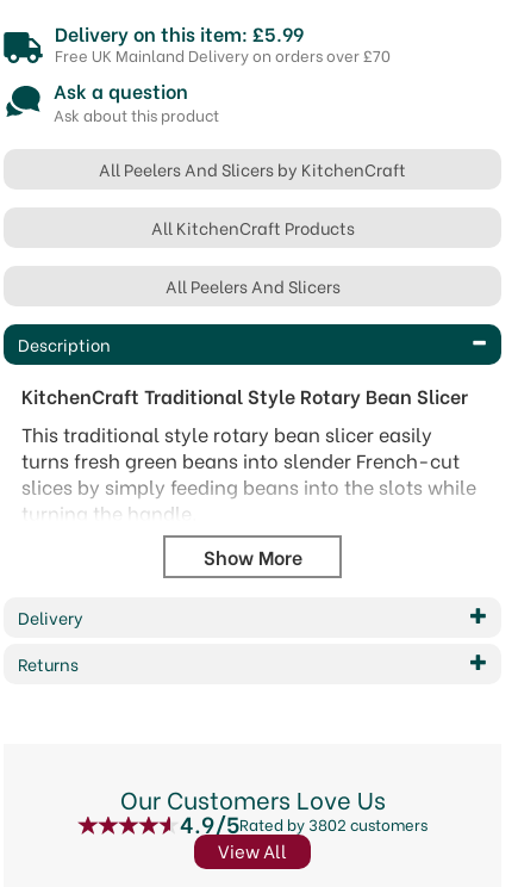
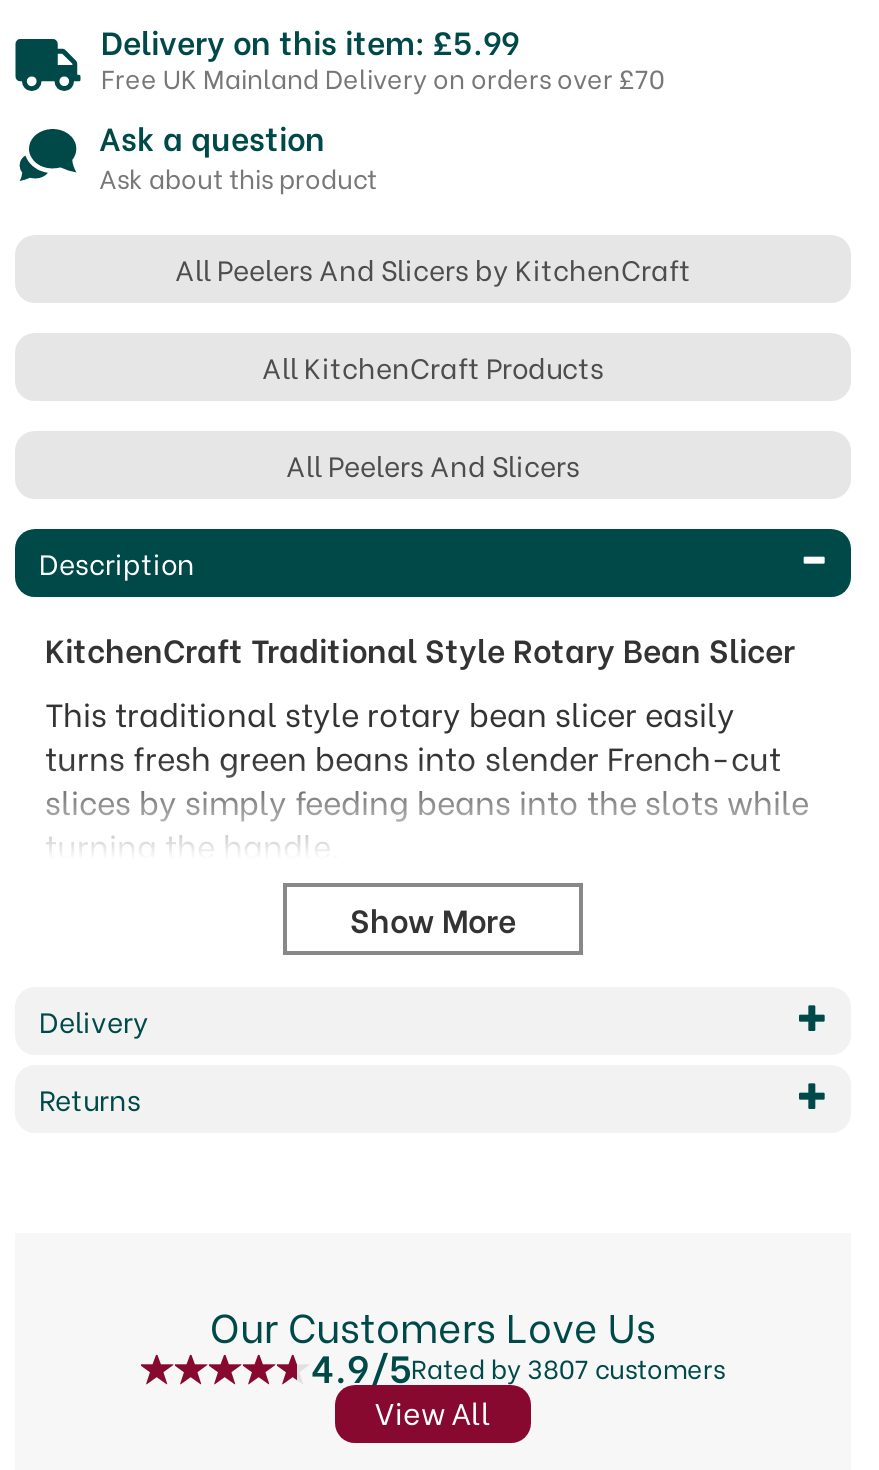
[179,806,427,840] 4.9/5Rated by 3802 customers -> [311,1337,725,1393] 4.9/5Rated by 3807 customers

